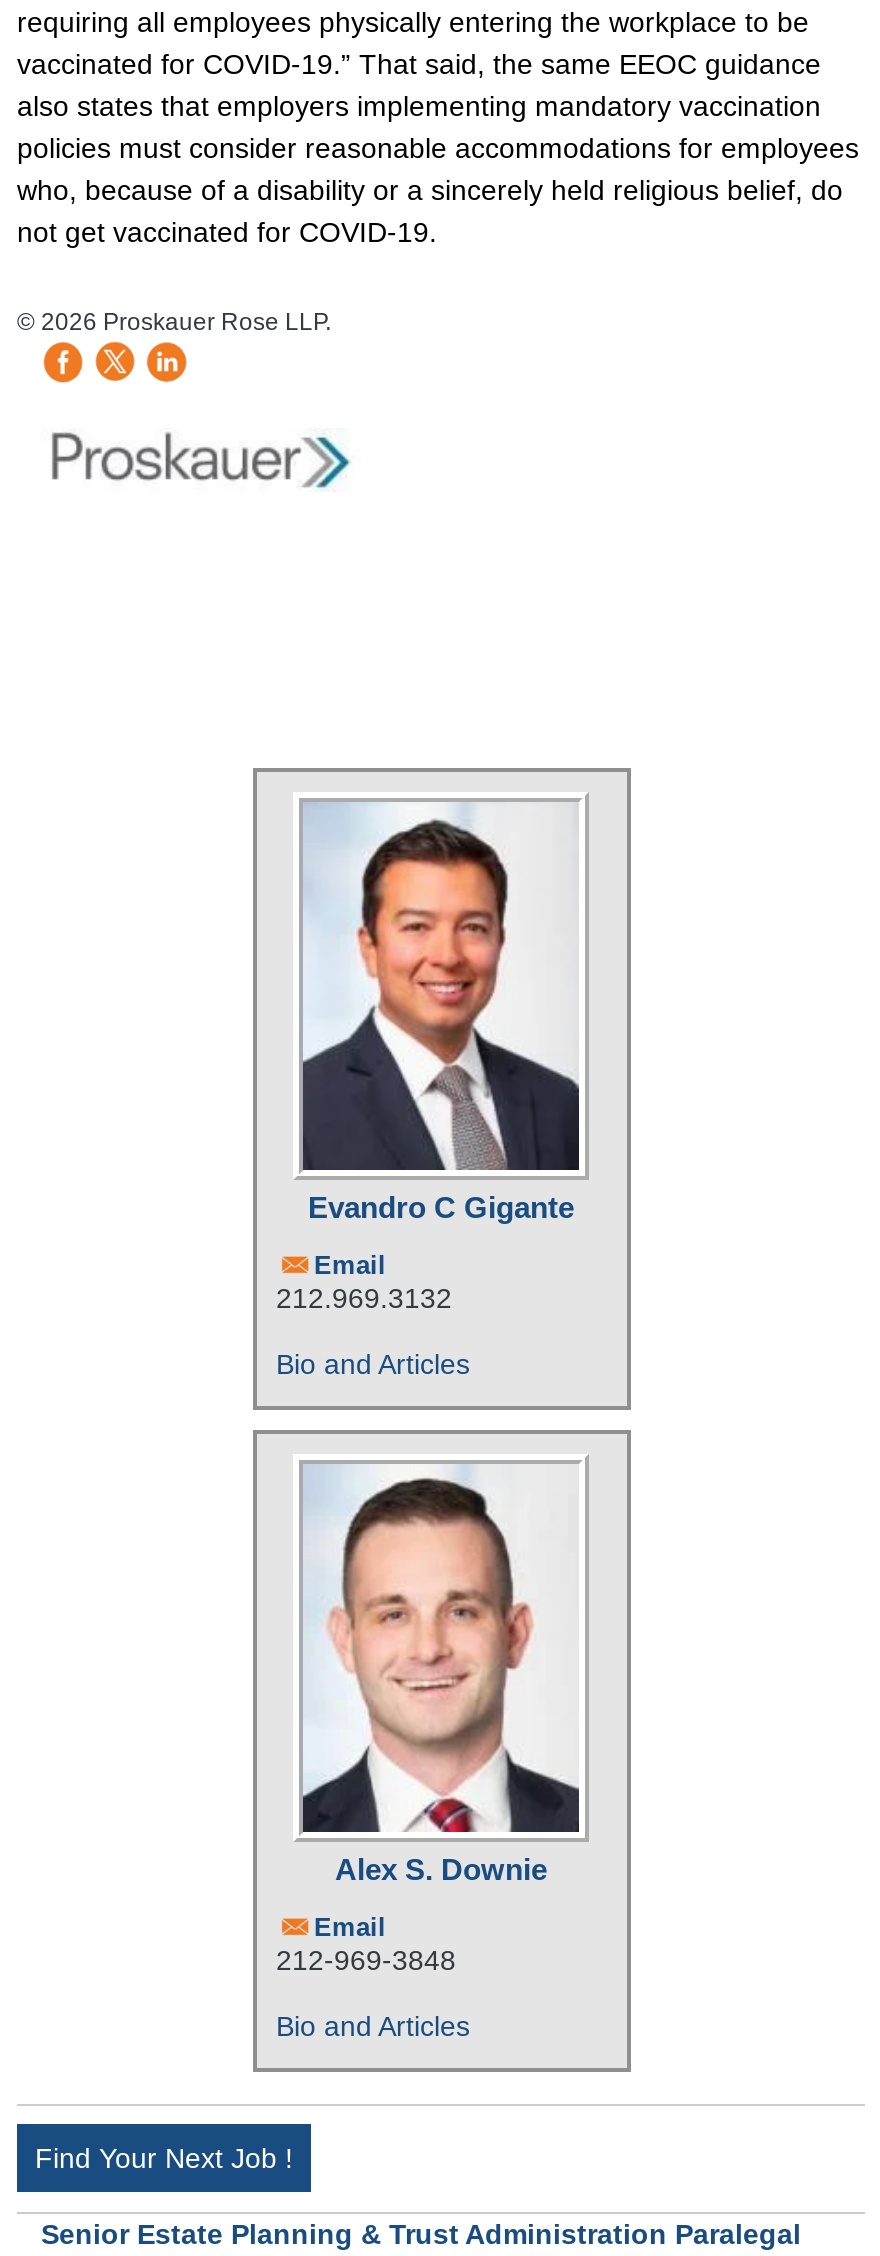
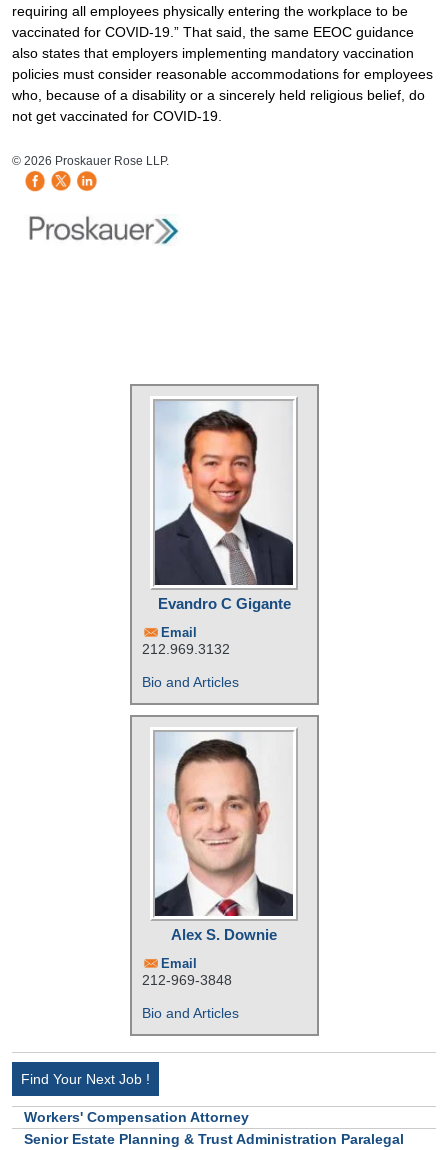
none -> [24,1109,249,1125] Workers' Compensation Attorney

